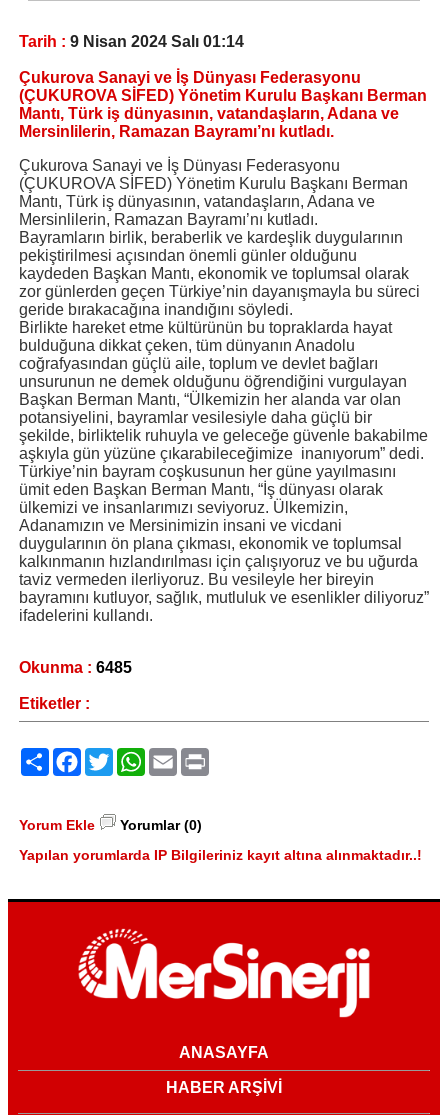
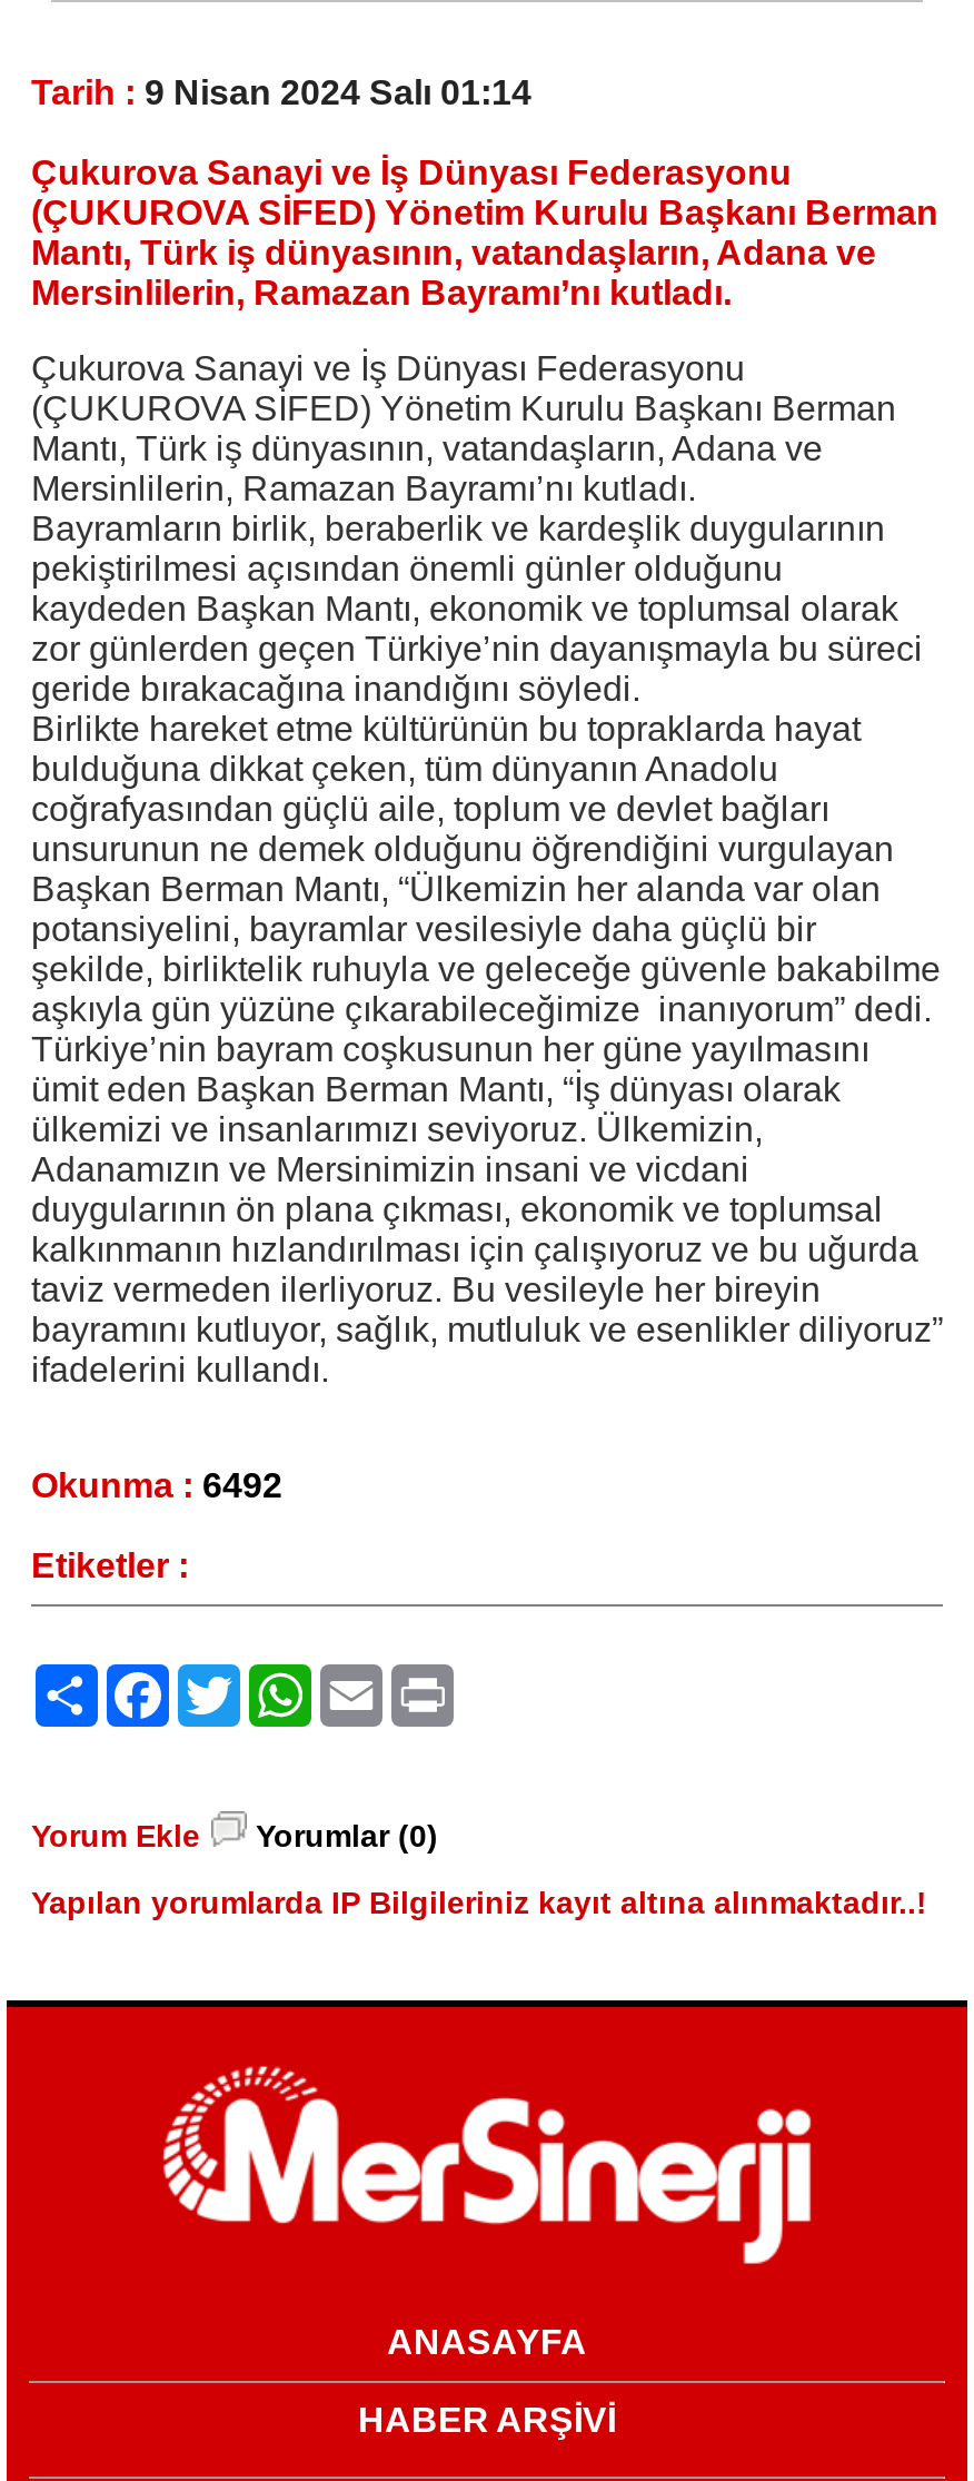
[19,659,132,676] Okunma : 6485 -> [31,1466,282,1504] Okunma : 6492

